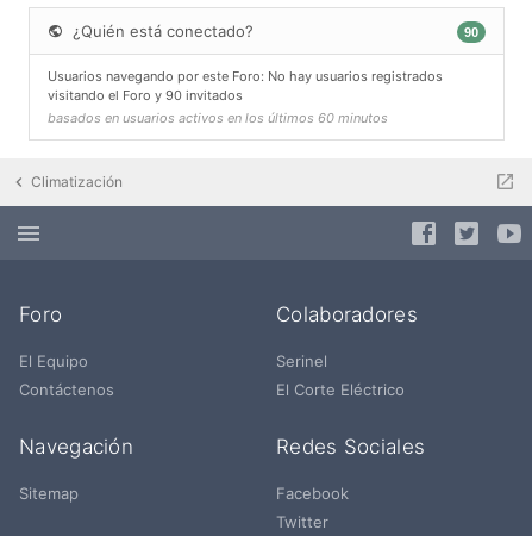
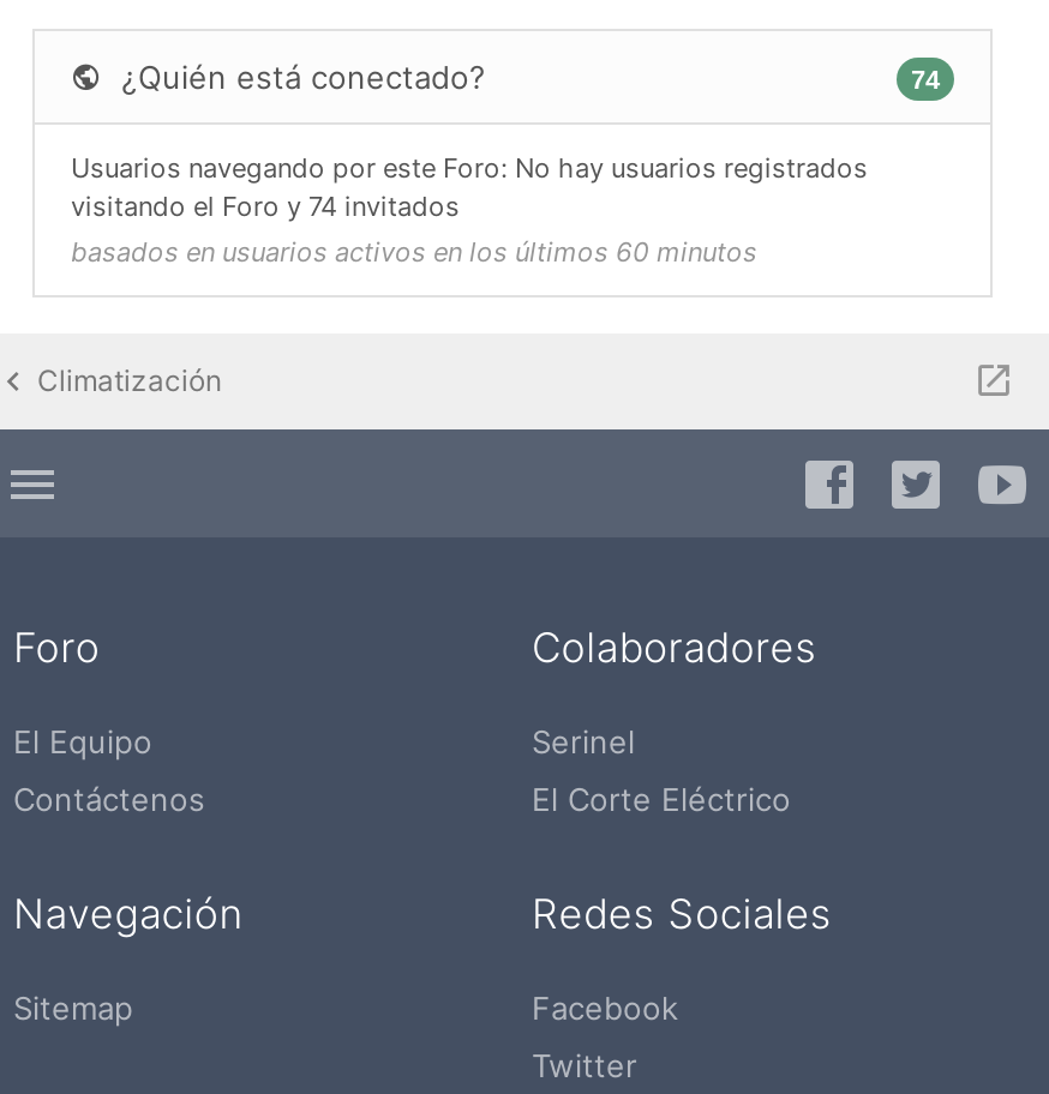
[464,26,478,40] 90 -> [911,66,940,95] 74
[48,88,243,104] visitando el Foro y 90 invitados -> [71,191,460,224] visitando el Foro y 74 invitados

